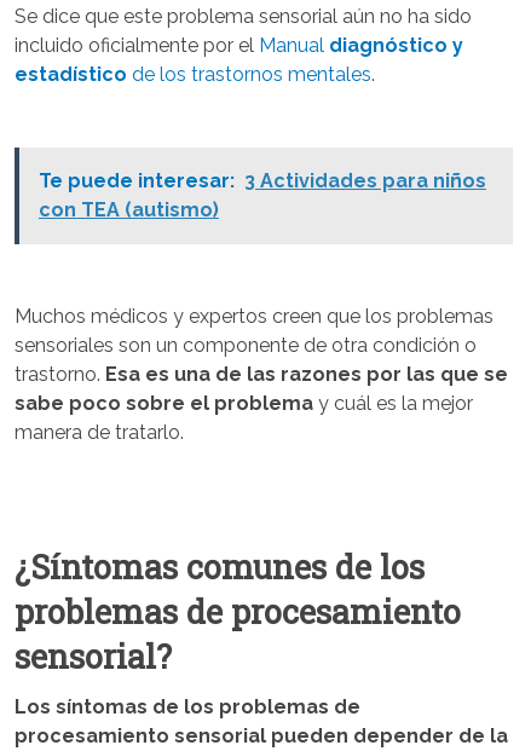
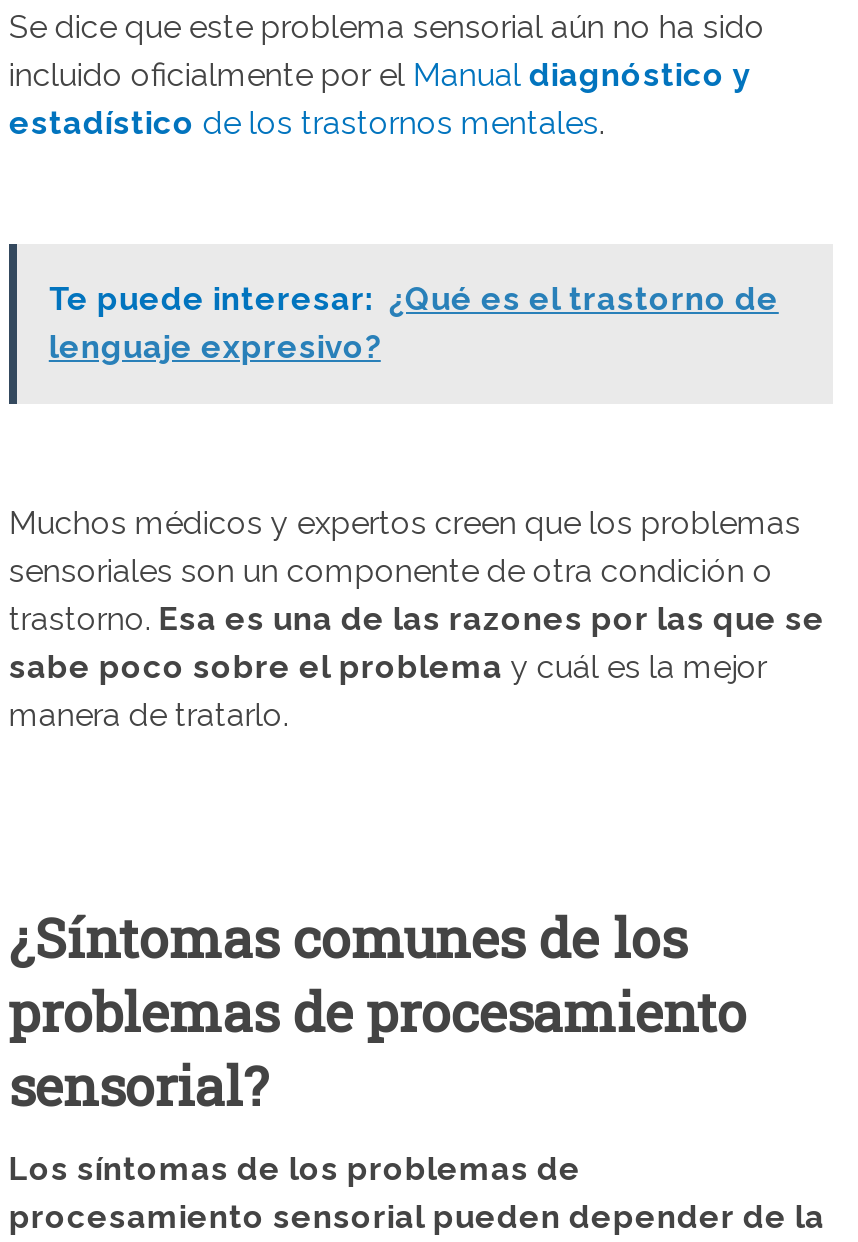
[39,169,486,221] Te puede interesar: 3 Actividades para niños | con TEA (autismo) -> [49,280,779,366] Te puede interesar: ¿Qué es el trastorno de | lenguaje expresivo?

